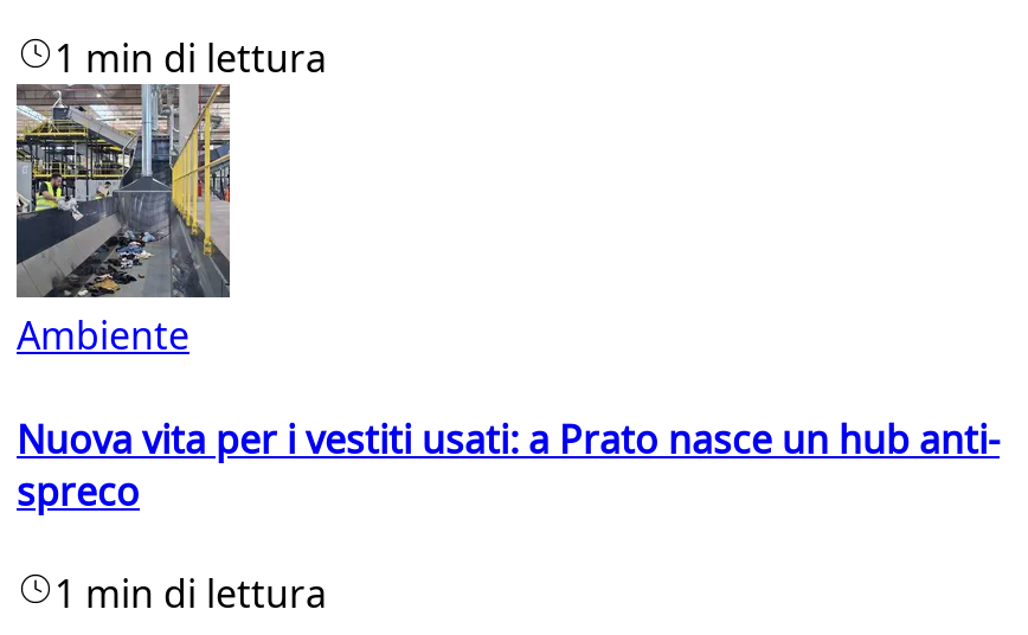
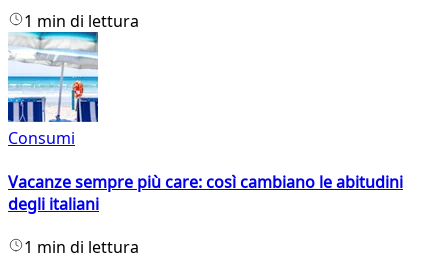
[14,82,232,362] [image] | Ambiente -> [7,32,99,149] [image] | Consumi
[17,412,1000,517] Nuova vita per i vestiti usati: a Prato nasce un hub anti- | spreco -> [8,170,403,214] Vacanze sempre più care: così cambiano le abitudini | degli italiani

